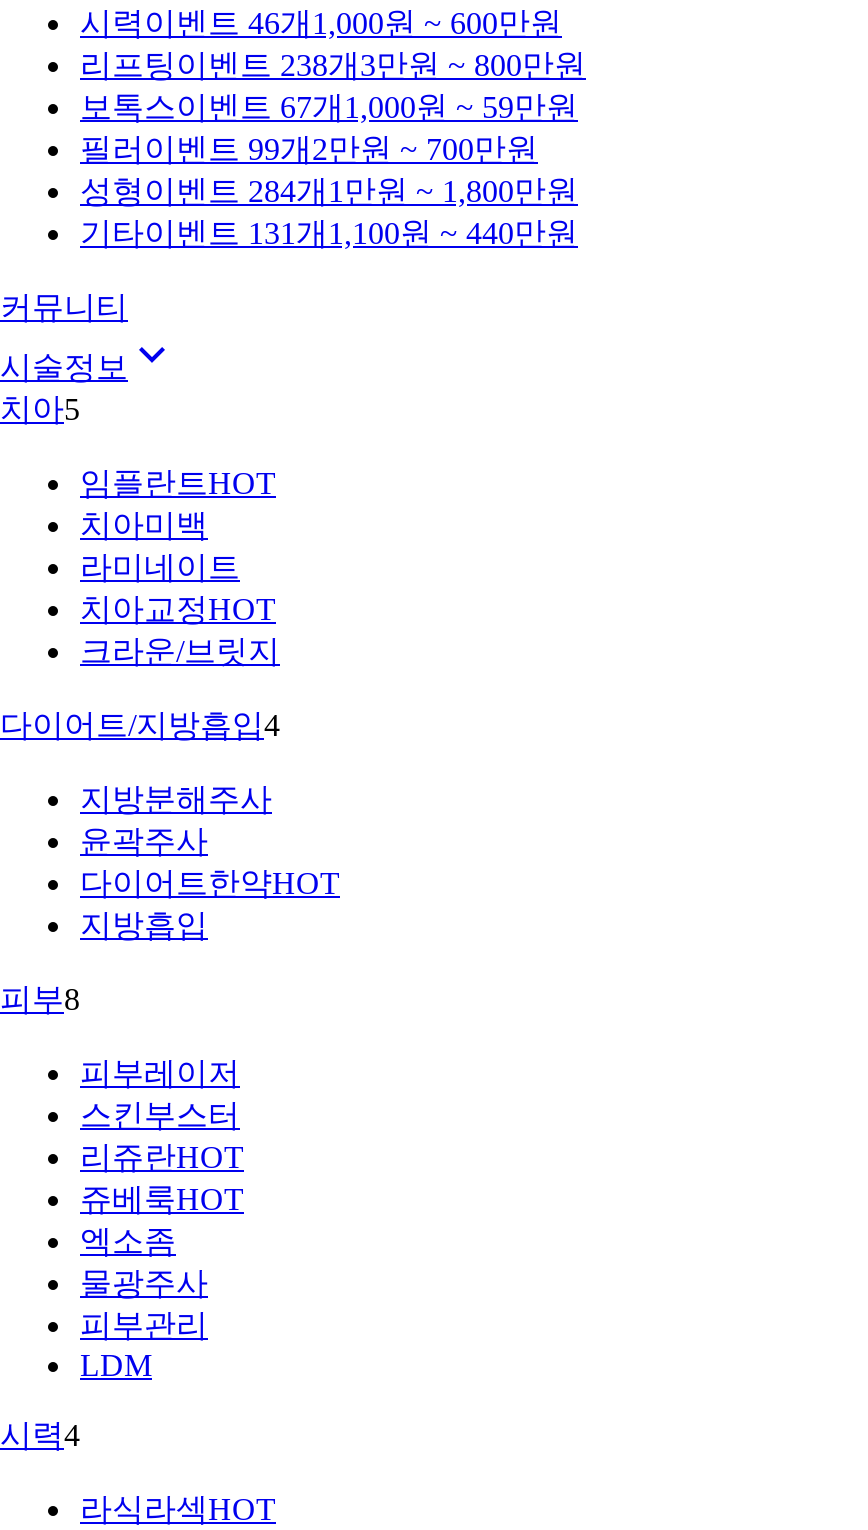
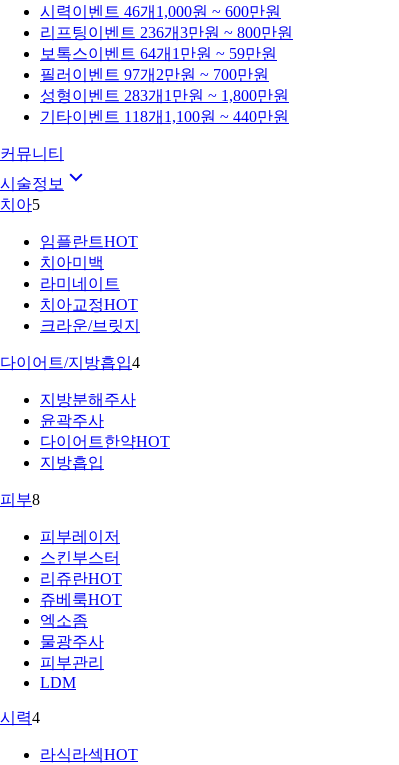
[80,48,586,82] 리프팅 이벤트 238개3만원 ~ 800만원 -> [40,24,293,41] 리프팅 이벤트 236개3만원 ~ 800만원
[80,90,578,124] 보톡스 이벤트 67개 1,000원 ~ 59만원 -> [40,45,277,62] 보톡스 이벤트 64개 1만원 ~ 59만원
[80,132,538,166] 필러 이벤트 99개2만원 ~ 700만원 -> [40,66,269,83] 필러 이벤트 97개2만원 ~ 700만원
[80,174,578,208] 성형 이벤트 284개 1만원 ~ 1,800만원 -> [40,87,289,104] 성형 이벤트 283개 1만원 ~ 1,800만원
[80,216,578,250] 기타이벤트 131개 1,100원 ~ 440만원 -> [40,108,289,125] 기타이벤트 118개 1,100원 ~ 440만원

